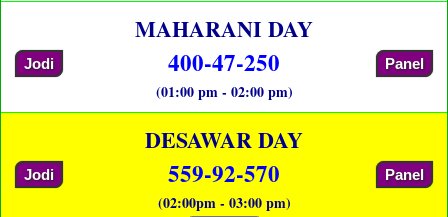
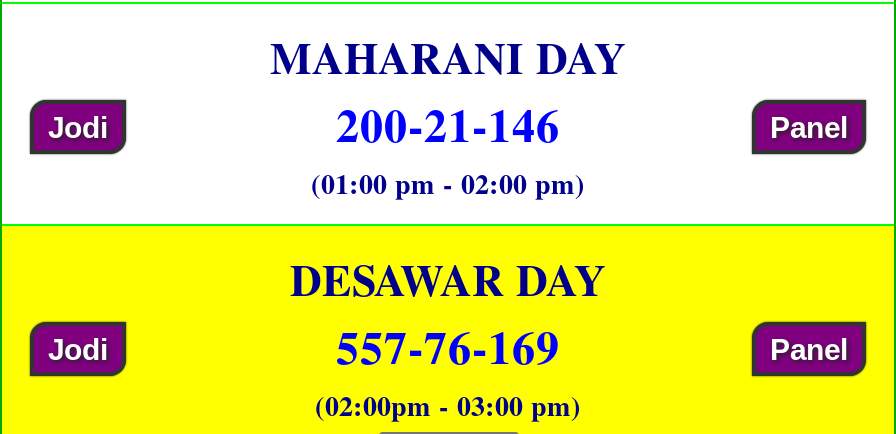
[168,45,280,79] 400-47-250 -> [336,90,560,158] 200-21-146
[168,156,280,190] 559-92-570 -> [336,312,560,380] 557-76-169

